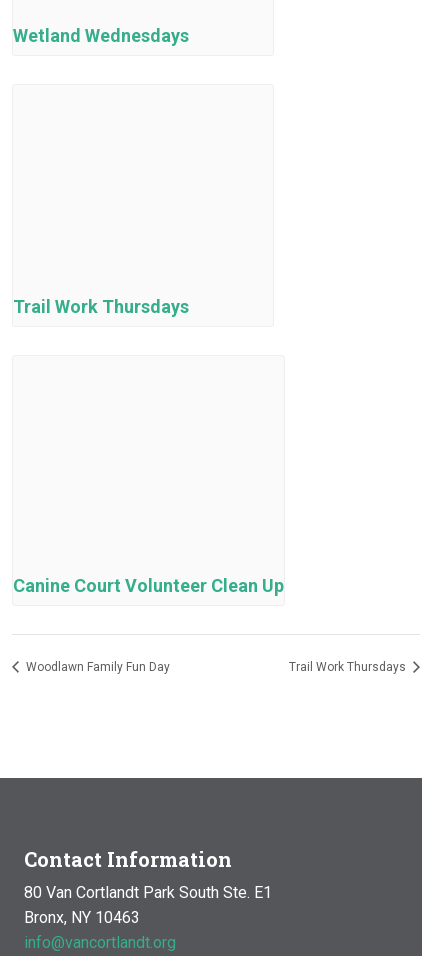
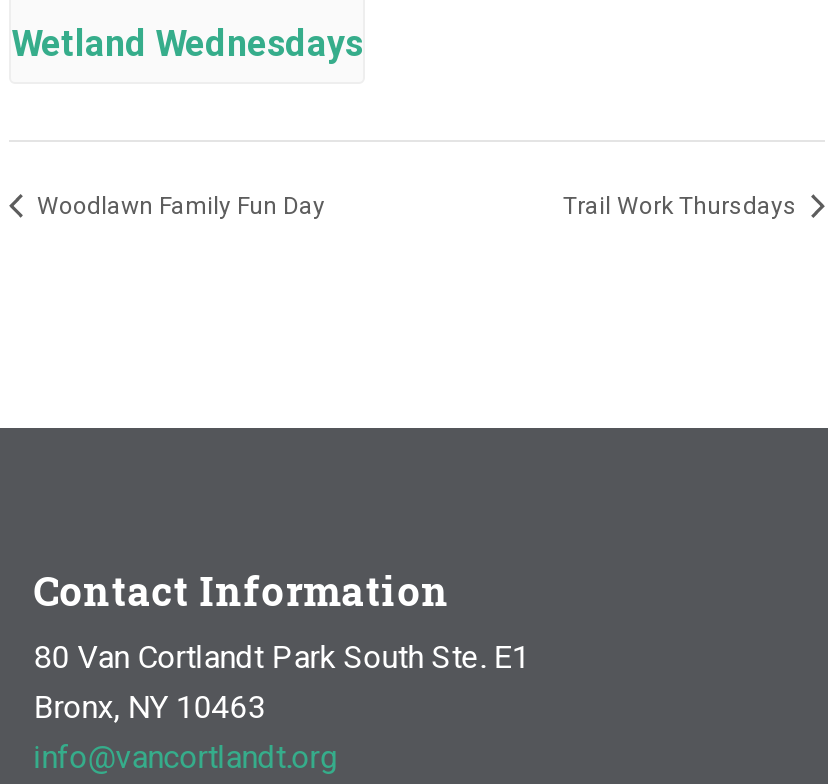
[13,296,189,317] Trail Work Thursdays -> none
[13,575,284,596] Canine Court Volunteer Clean Up -> none

